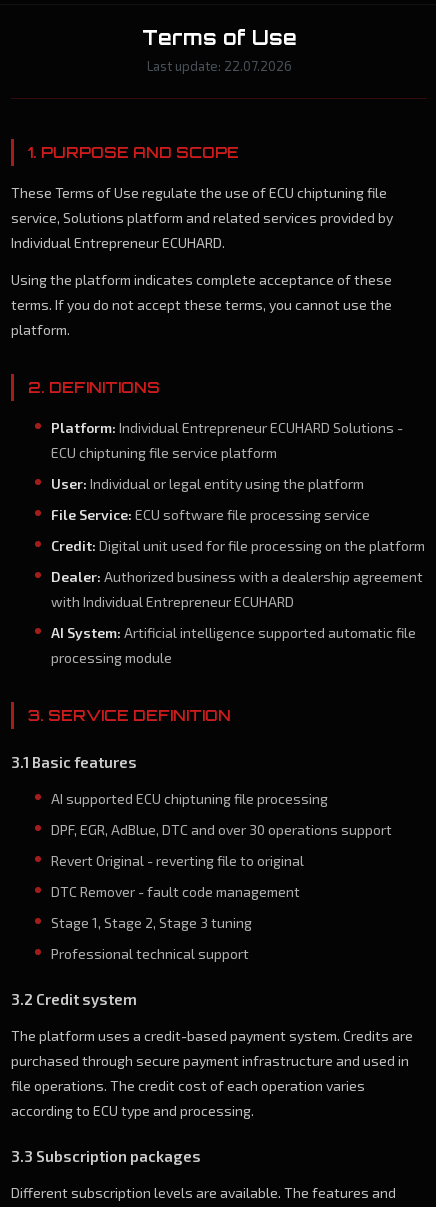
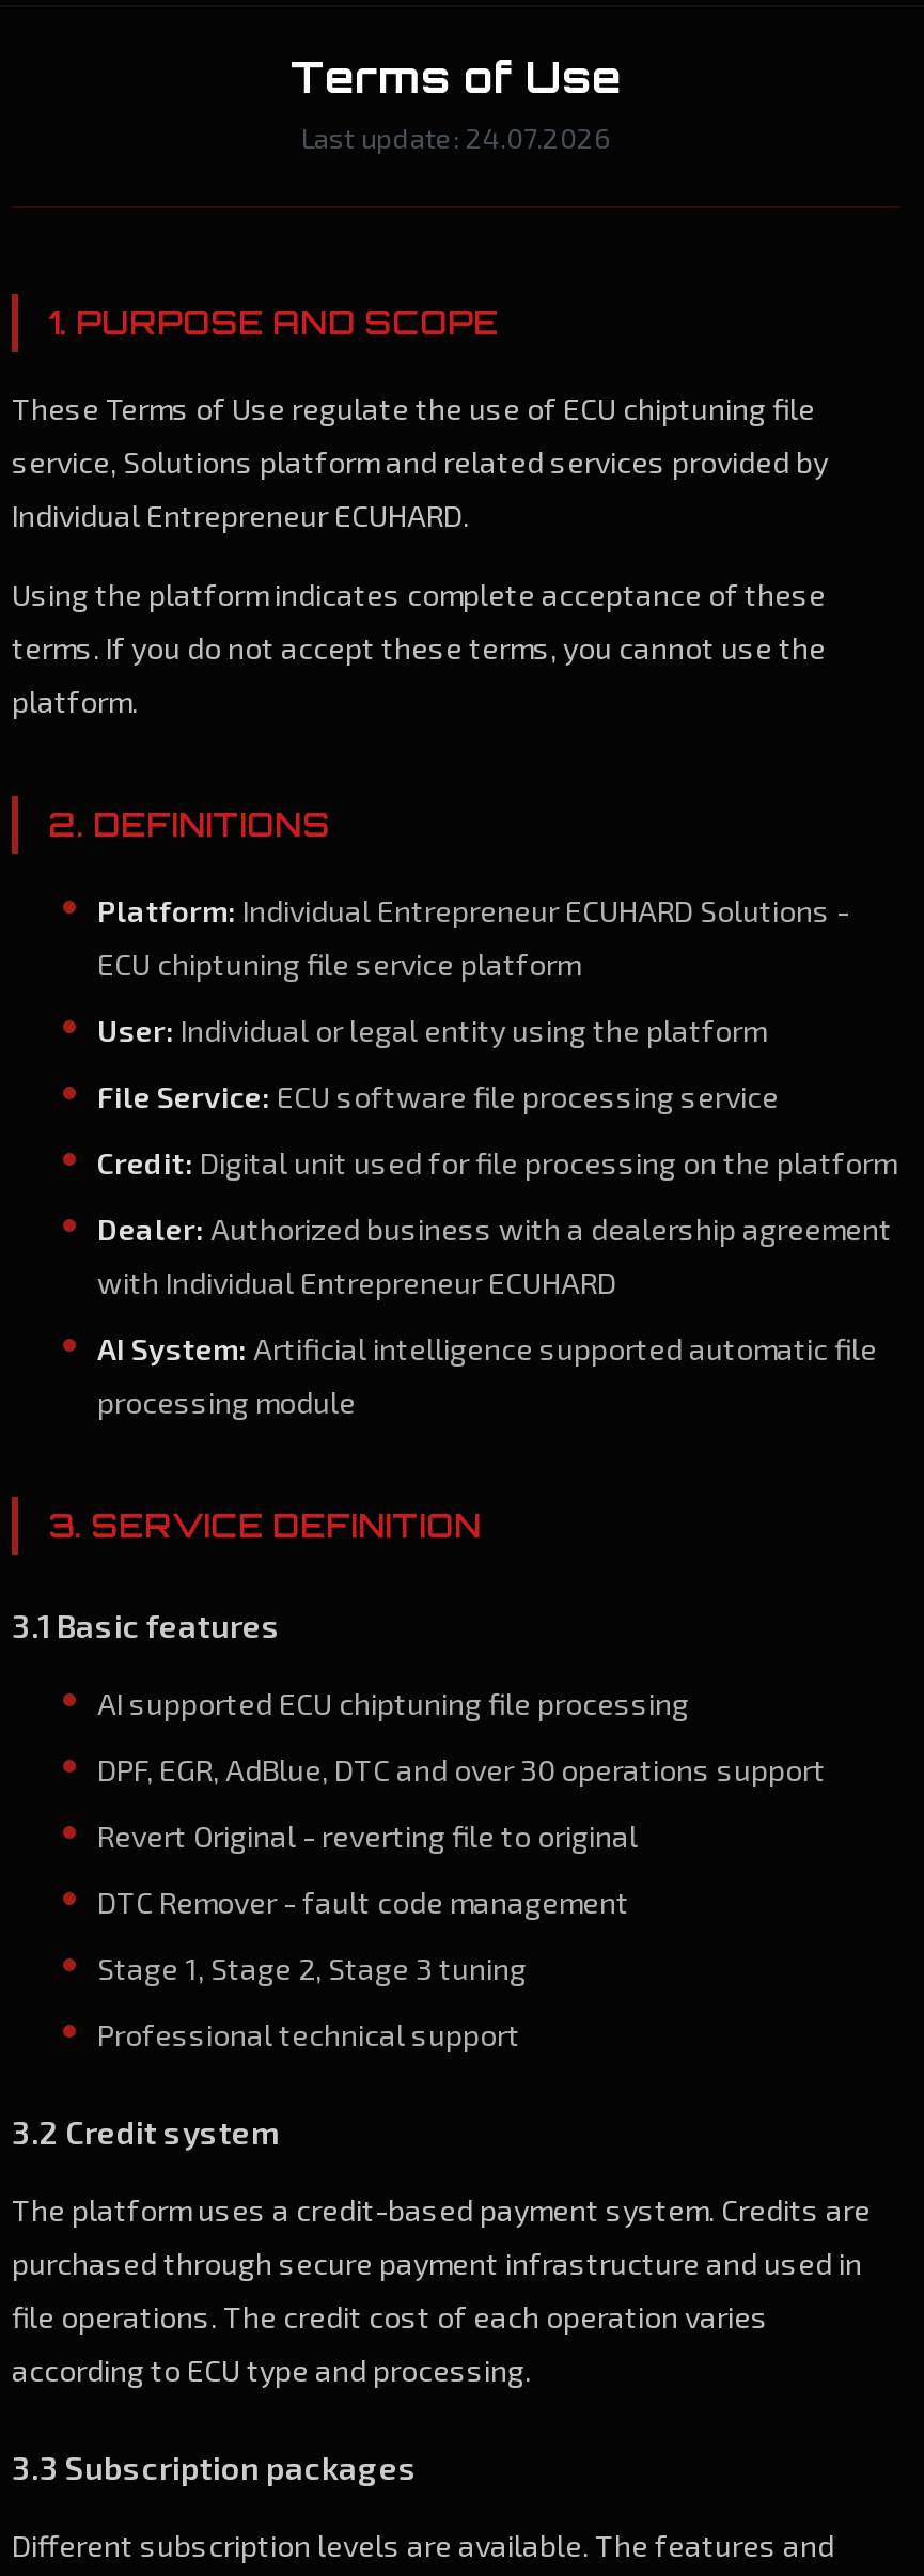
[146,58,291,74] Last update: 22.07.2026 -> [301,121,611,155] Last update: 24.07.2026

